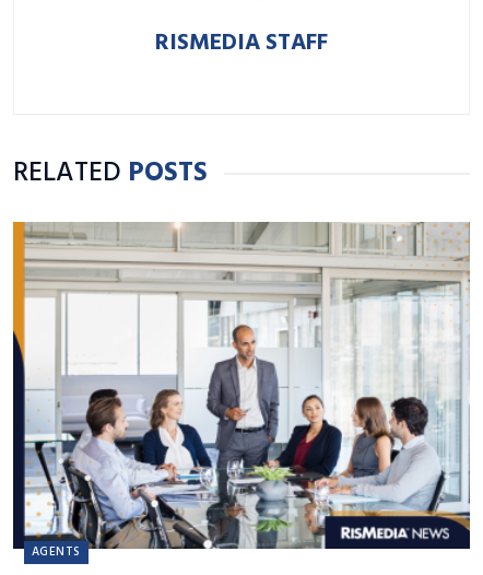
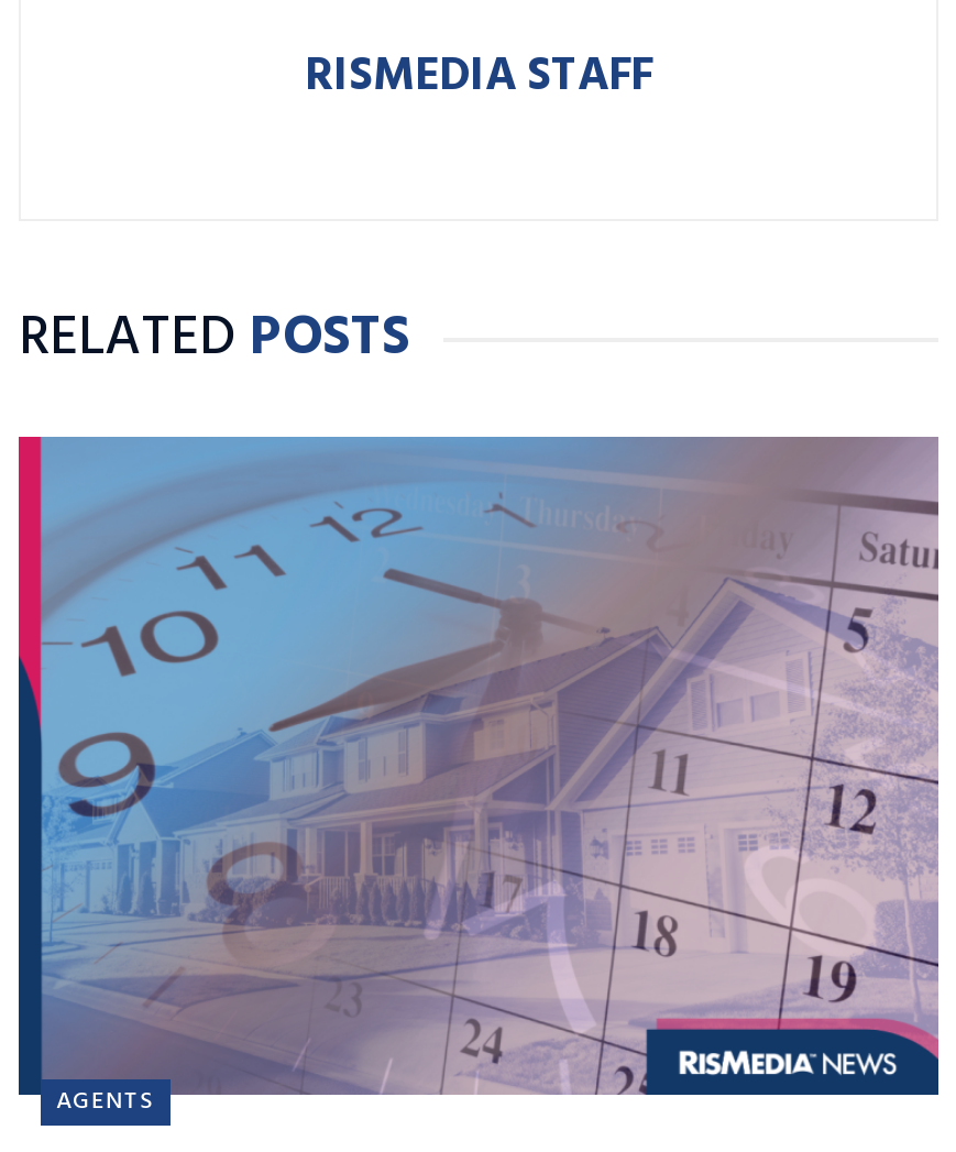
[12,221,470,550] [image] -> [17,435,941,1097] [image]

